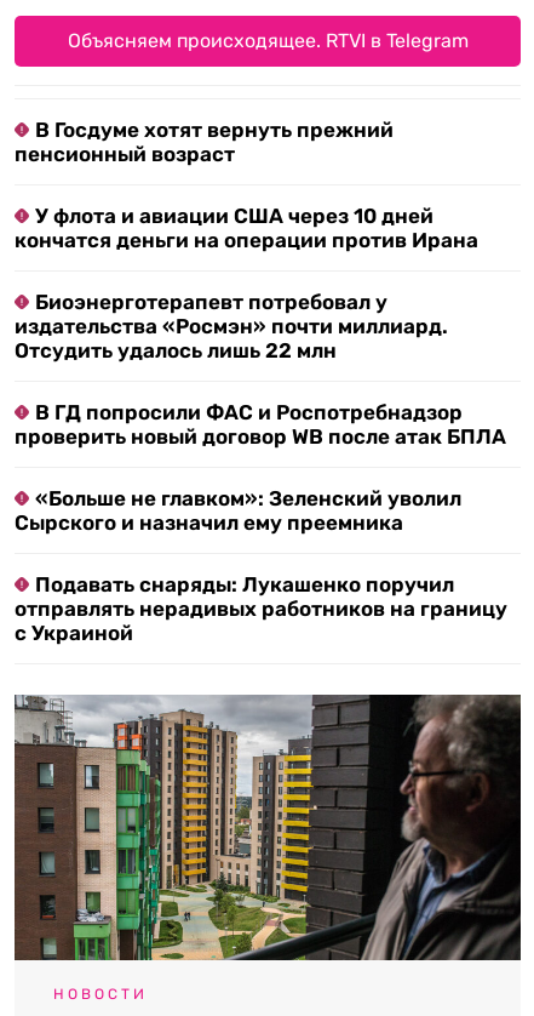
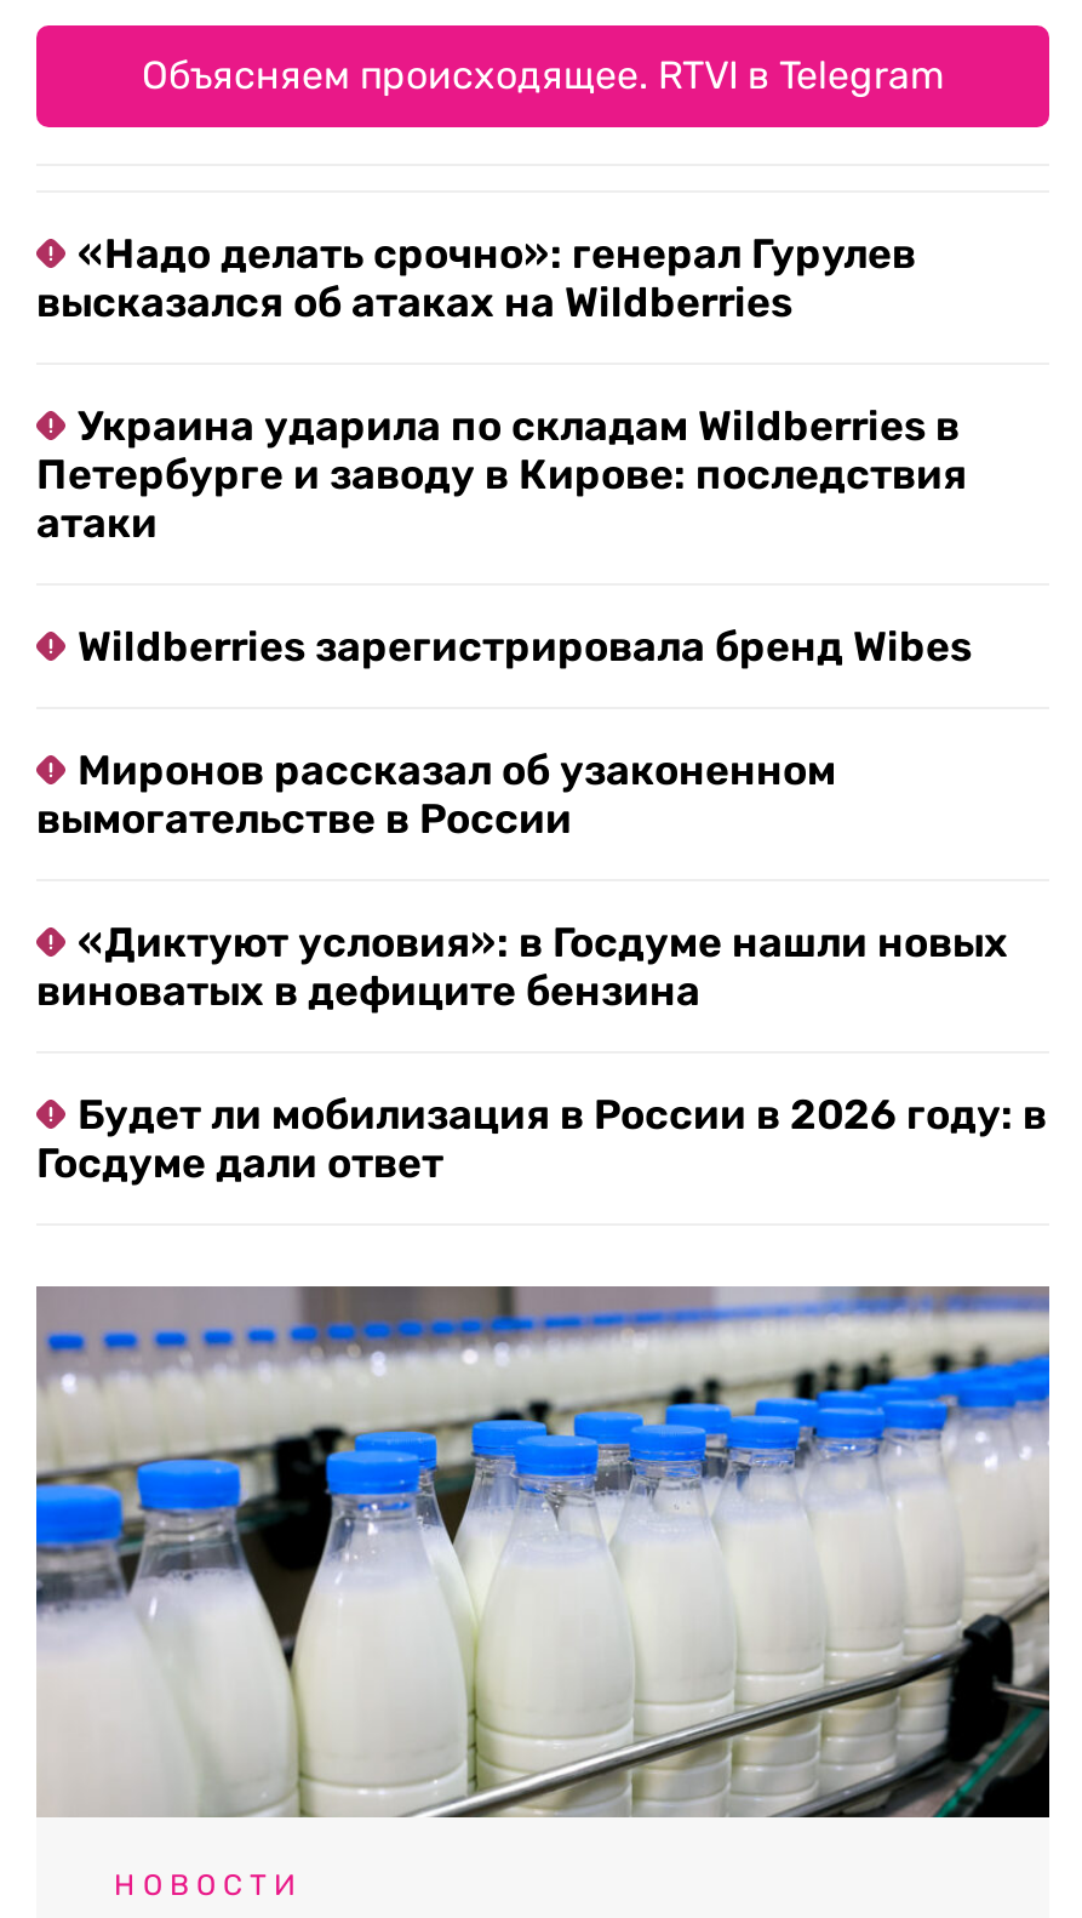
[15,118,394,166] В Госдуме хотят вернуть прежний | пенсионный возраст -> [36,229,916,326] «Надо делать срочно»: генерал Гурулев | высказался об атаках на Wildberries
[15,204,478,252] У флота и авиации США через 10 дней | кончатся деньги на операции против Ирана -> [36,402,967,547] Украина ударила по складам Wildberries в | Петербурге и заводу в Кирове: последствия | атаки
[15,290,448,363] Биоэнерготерапевт потребовал у | издательства «Росмэн» почти миллиард. | Отсудить удалось лишь 22 млн -> [78,622,972,671] Wildberries зарегистрировала бренд Wibes
[15,400,506,449] В ГД попросили ФАС и Роспотребнадзор | проверить новый договор WB после атак БПЛА -> [36,746,836,843] Миронов рассказал об узаконенном | вымогательстве в России
[15,486,461,535] «Больше не главком»: Зеленский уволил | Сырского и назначил ему преемника -> [36,918,1008,1015] «Диктуют условия»: в Госдуме нашли новых | виноватых в дефиците бензина
[15,572,507,645] Подавать снаряды: Лукашенко поручил | отправлять нерадивых работников на границу | с Украиной -> [36,1090,1047,1187] Будет ли мобилизация в России в 2026 году: в | Госдуме дали ответ
[15,693,522,961] [image] -> [34,1286,1052,1817] [image]

